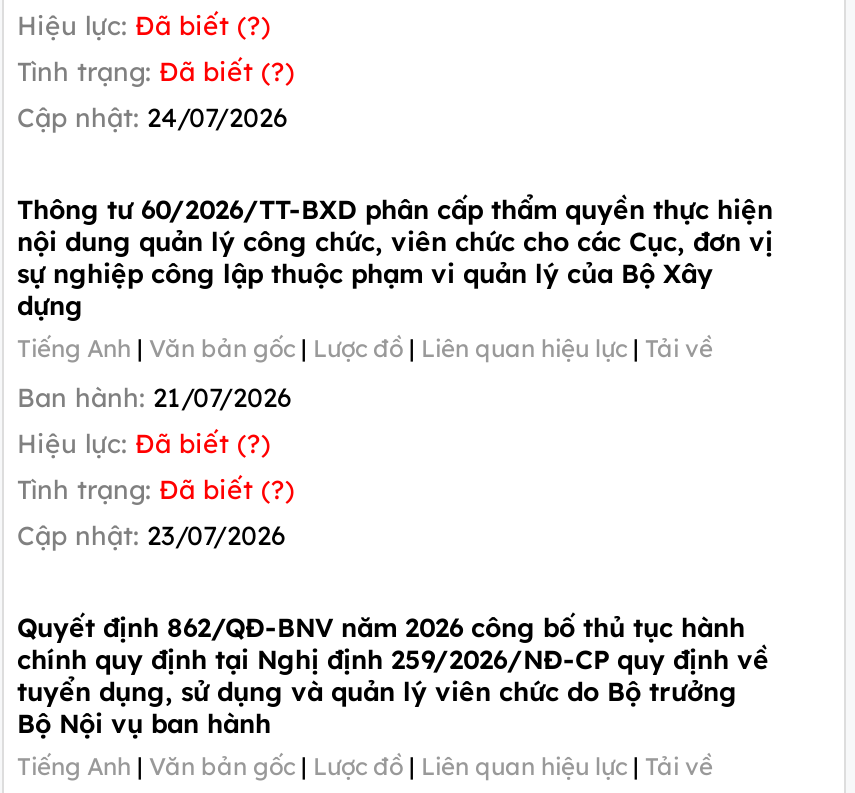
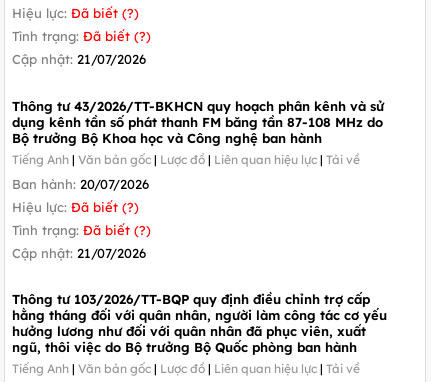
[17,101,287,133] Cập nhật: 24/07/2026 -> [11,51,145,67] Cập nhật: 21/07/2026
[17,193,773,321] Thông tư 60/2026/TT-BXD phân cấp thẩm quyền thực hiện | nội dung quản lý công chức, viên chức cho các Cục, đơn vị | sự nghiệp công lập thuộc phạm vi quản lý của Bộ Xây | dựng -> [11,97,383,145] Thông tư 43/2026/TT-BKHCN quy hoạch phân kênh và sử | dụng kênh tần số phát thanh FM băng tần 87-108 MHz do | Bộ trưởng Bộ Khoa học và Công nghệ ban hành
[17,381,291,413] Ban hành: 21/07/2026 -> [11,175,148,191] Ban hành: 20/07/2026
[17,519,285,551] Cập nhật: 23/07/2026 -> [11,244,145,260] Cập nhật: 21/07/2026
[17,611,769,739] Quyết định 862/QĐ-BNV năm 2026 công bố thủ tục hành | chính quy định tại Nghị định 259/2026/NĐ-CP quy định về | tuyển dụng, sử dụng và quản lý viên chức do Bộ trưởng | Bộ Nội vụ ban hành -> [11,291,386,355] Thông tư 103/2026/TT-BQP quy định điều chỉnh trợ cấp | hằng tháng đối với quân nhân, người làm công tác cơ yếu | hưởng lương như đối với quân nhân đã phục viên, xuất | ngũ, thôi việc do Bộ trưởng Bộ Quốc phòng ban hành

